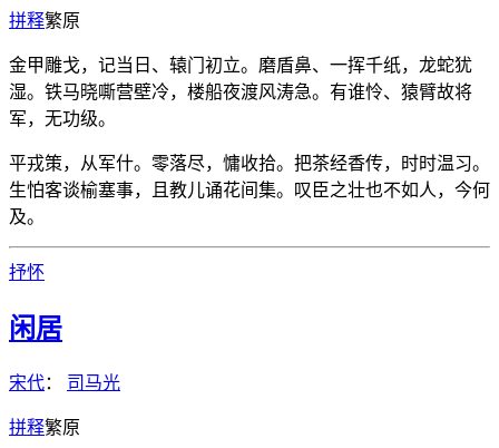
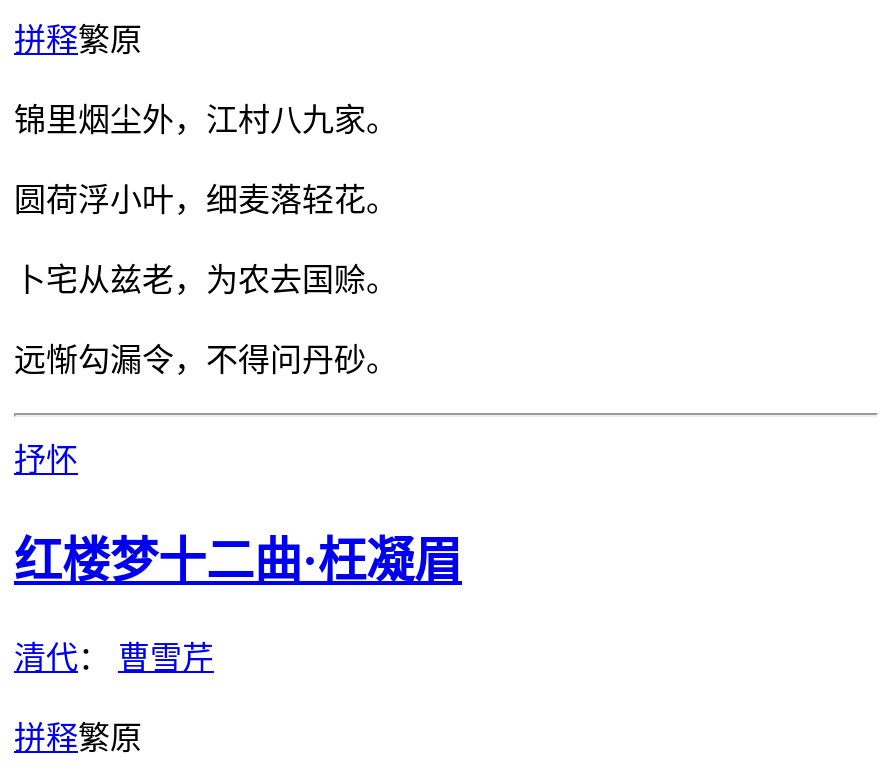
[9,56,490,227] 金甲雕戈，记当日、辕门初立。磨盾鼻、一挥千纸，龙蛇犹 | 湿。铁马晓嘶营壁冷，楼船夜渡风涛急。有谁怜、猿臂故将 | 军，无功级。 | 平戎策，从军什。零落尽，慵收拾。把茶经香传，时时温习。 | 生怕客谈榆塞事，且教儿诵花间集。叹臣之壮也不如人，今何 | 及。 -> [14,104,398,378] 锦里烟尘外，江村八九家。 | 圆荷浮小叶，细麦落轻花。 | 卜宅从兹老，为农去国赊。 | 远惭勾漏令，不得问丹砂。
[9,314,62,343] 闲居 -> [14,535,462,587] 红楼梦十二曲·枉凝眉
[9,373,120,392] 宋代：司马光 -> [14,641,214,675] 清代：曹雪芹

